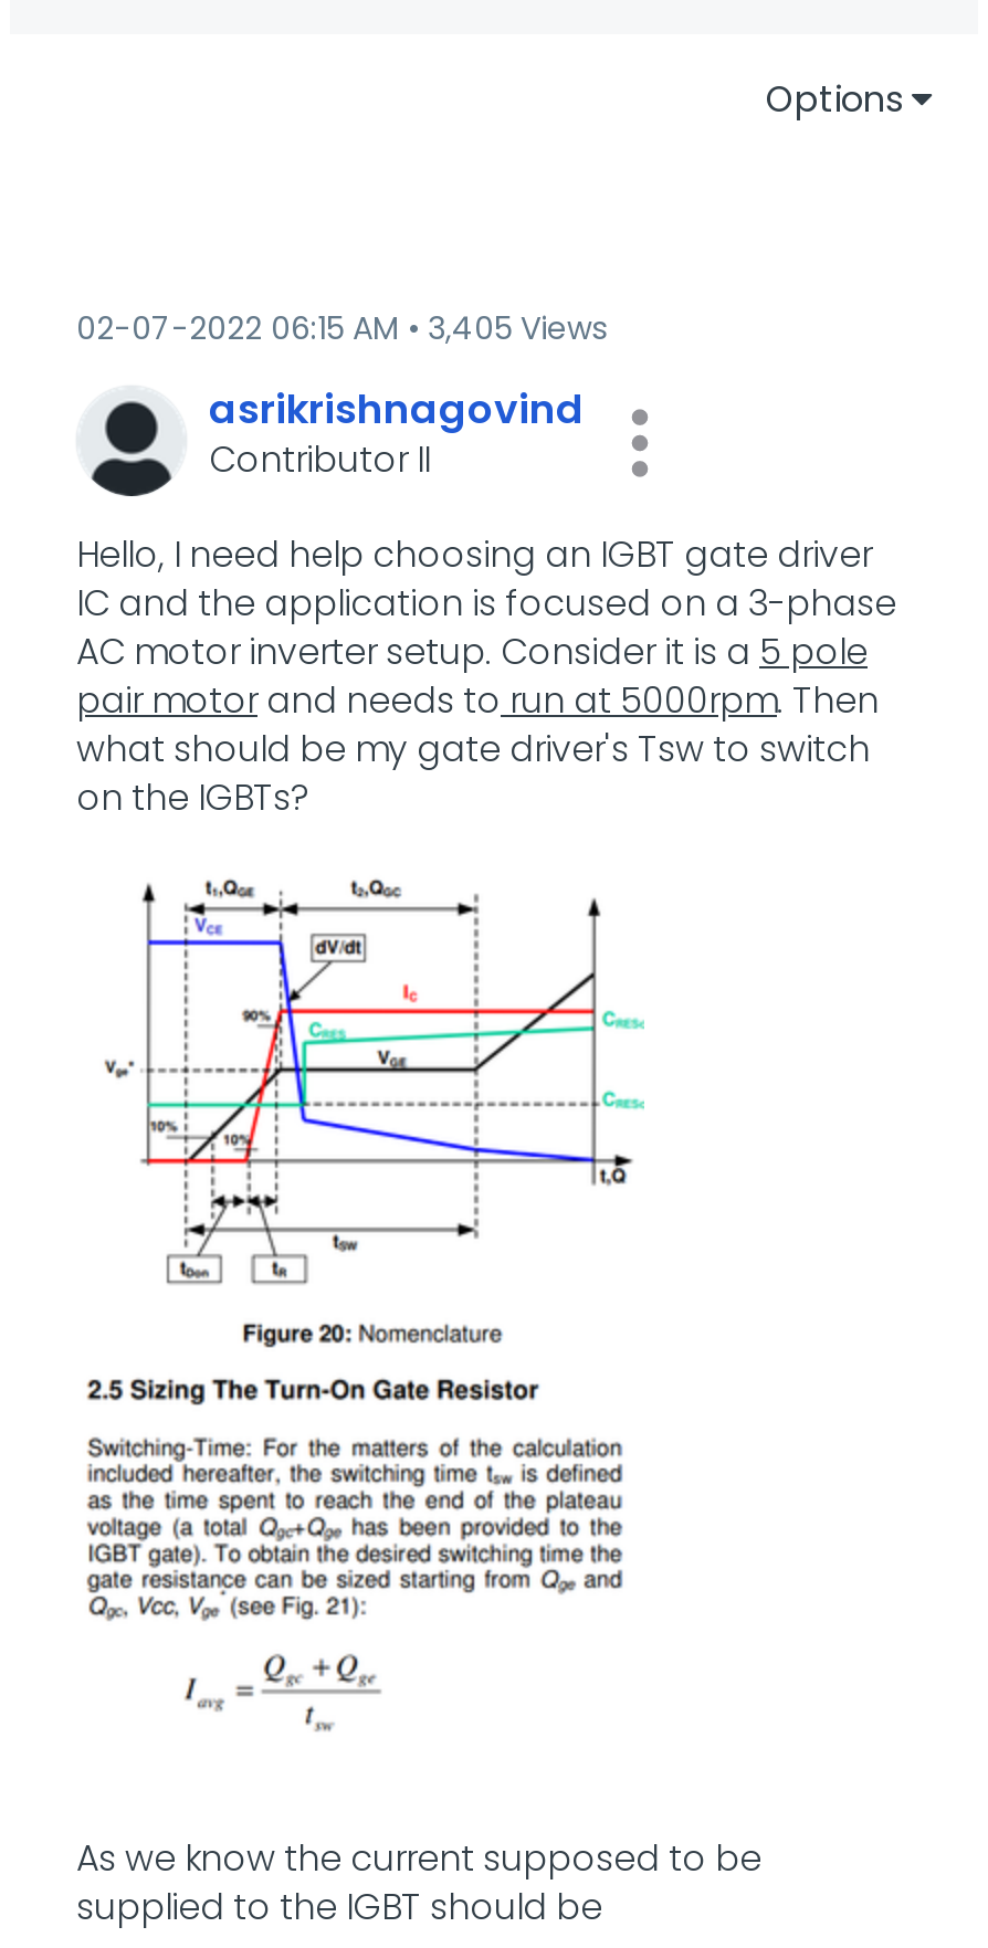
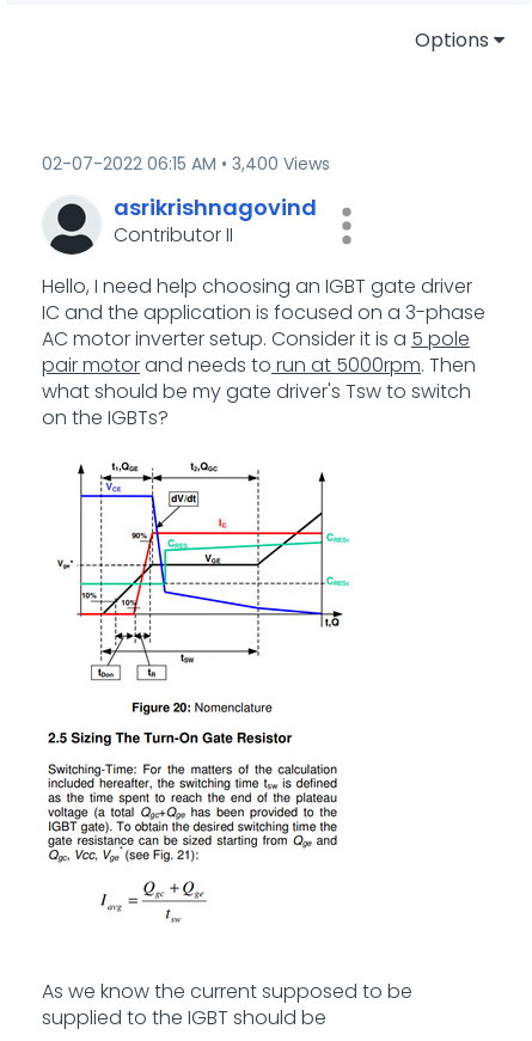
[76,306,607,350] 02-07-2022 06:15 AM 3,405 Views -> [42,152,330,176] 02-07-2022 06:15 AM 3,400 Views

